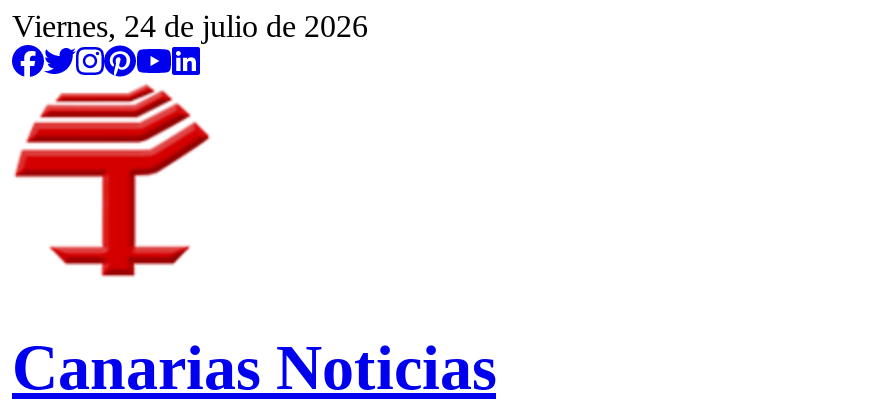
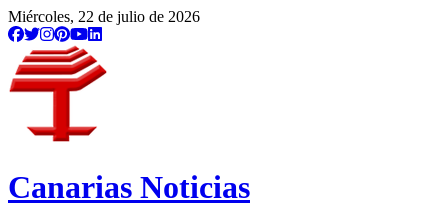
[12,9,368,43] Viernes, 24 de julio de 2026 -> [8,8,200,25] Miércoles, 22 de julio de 2026

